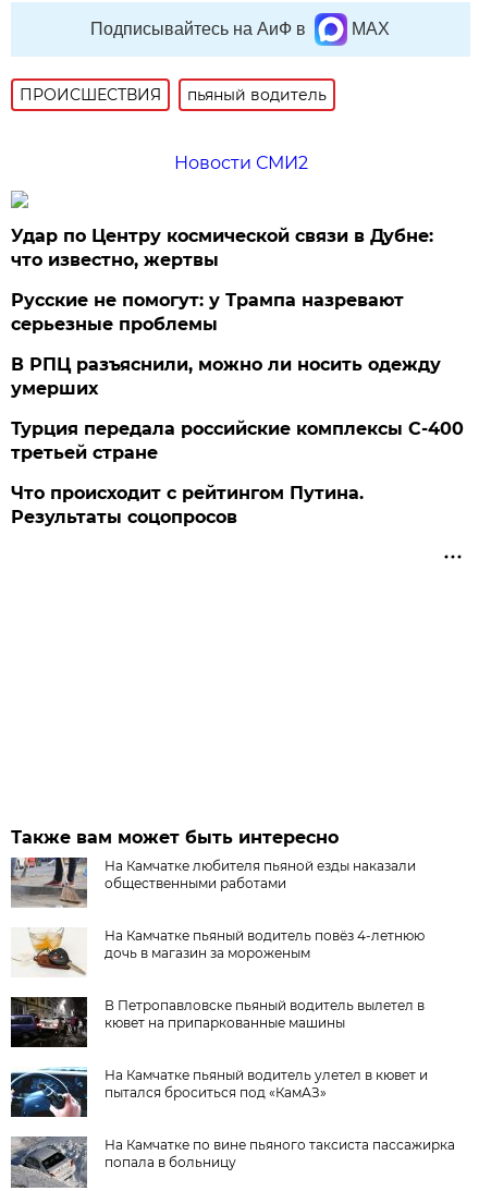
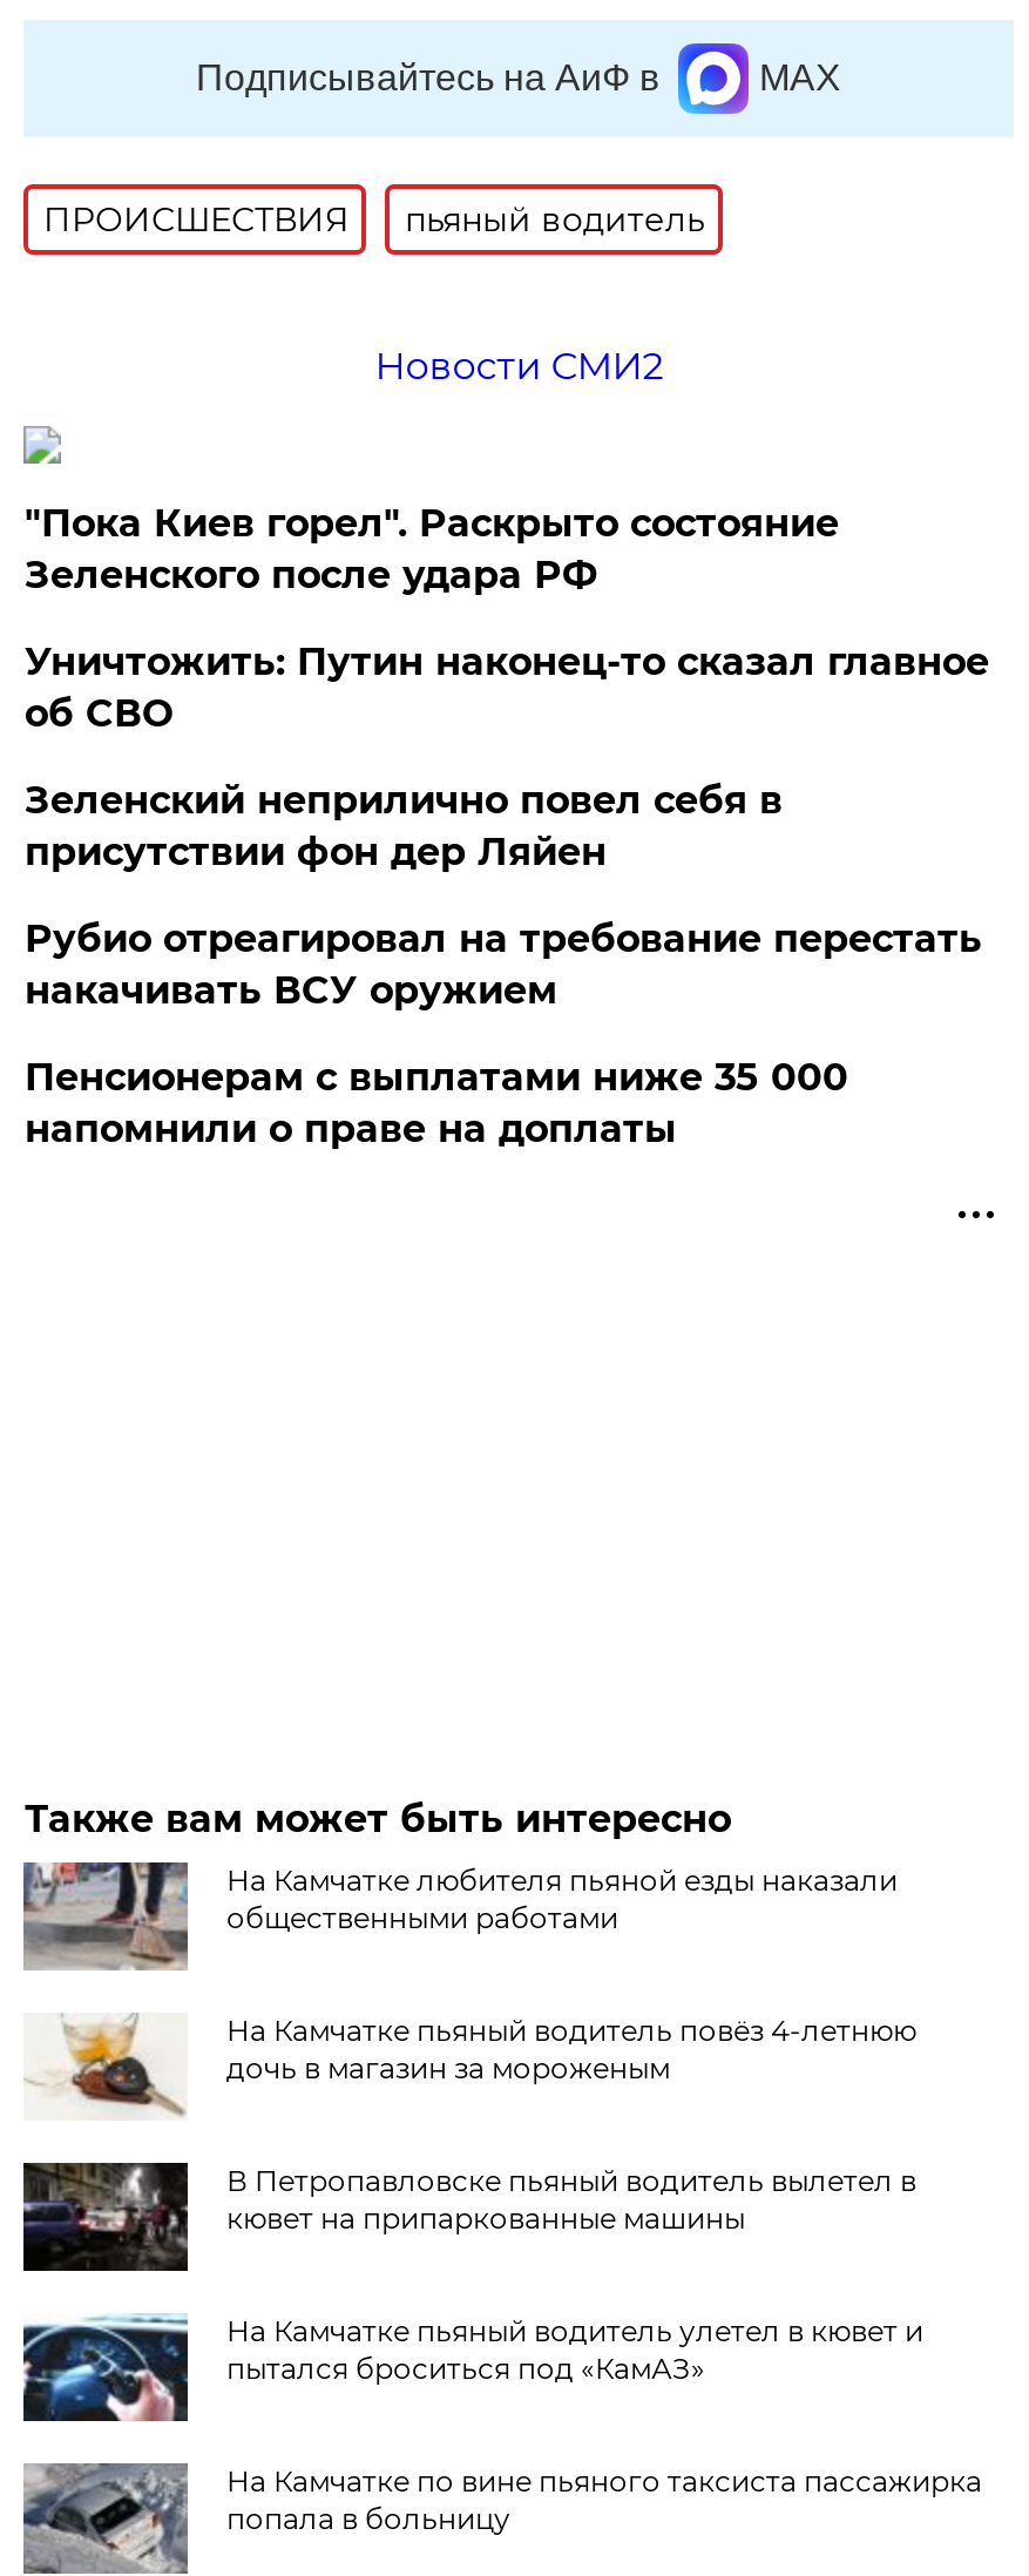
[11,225,434,270] Удар по Центру космической связи в Дубне: | что известно, жертвы -> [24,501,839,597] "Пока Киев горел". Раскрыто состояние | Зеленского после удара РФ
[11,290,404,334] Русские не помогут: у Трампа назревают | серьезные проблемы -> [24,639,989,736] Уничтожить: Путин наконец-то сказал главное | об СВО
[11,354,441,399] В РПЦ разъяснили, можно ли носить одежду | умерших -> [24,778,782,874] Зеленский неприлично повел cебя в | присутствии фон дер Ляйен
[11,418,464,463] Турция передала российские комплексы С-400 | третьей стране -> [24,916,982,1013] Рубио отреагировал на требование перестать | накачивать ВСУ оружием
[11,483,364,527] Что происходит с рейтингом Путина. | Результаты соцопросов -> [24,1055,848,1151] Пенсионерам с выплатами ниже 35 000 | напомнили о праве на доплаты

